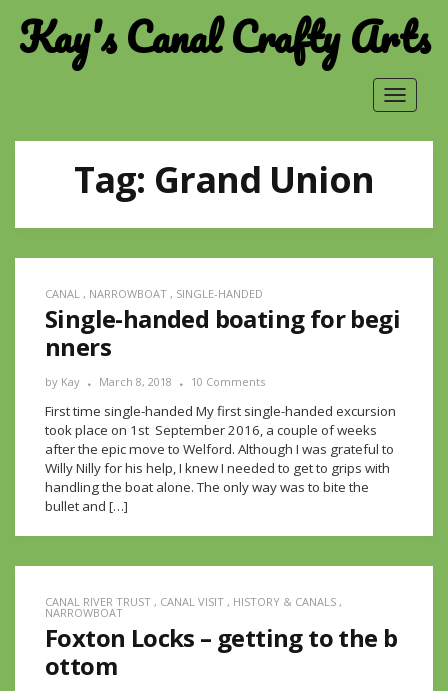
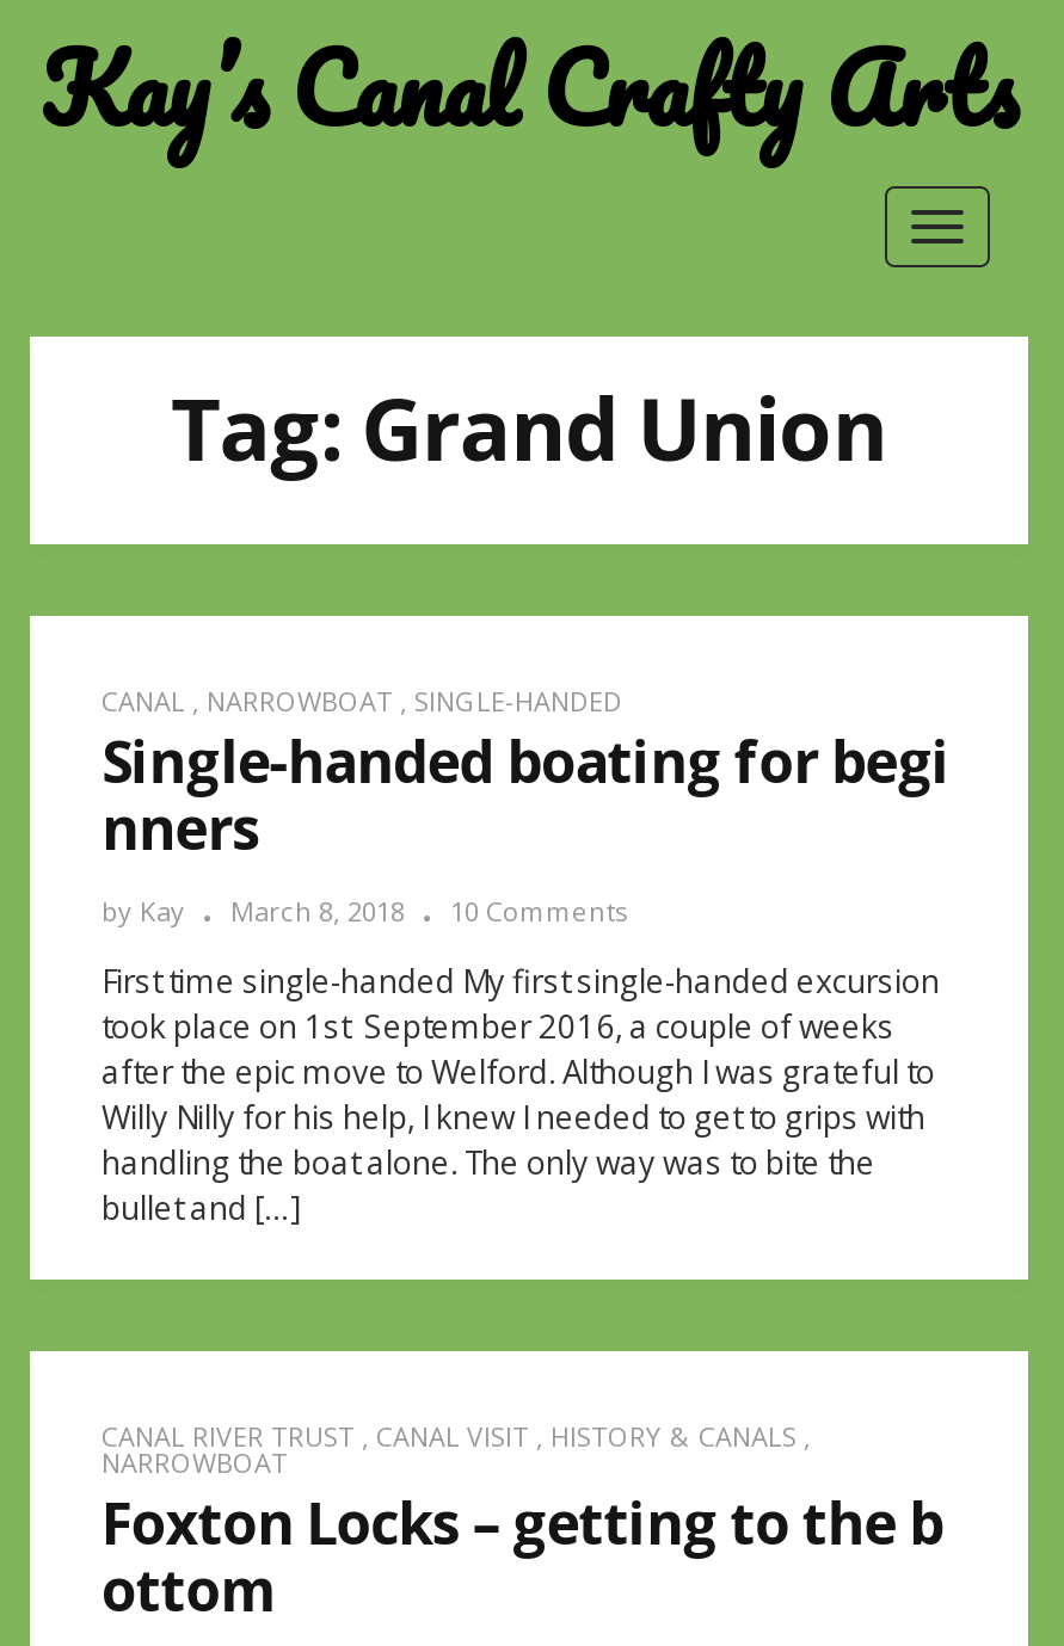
[18,3,429,70] Kay's Canal Crafty Arts -> [41,7,1017,167] Kay’s Canal Crafty Arts

